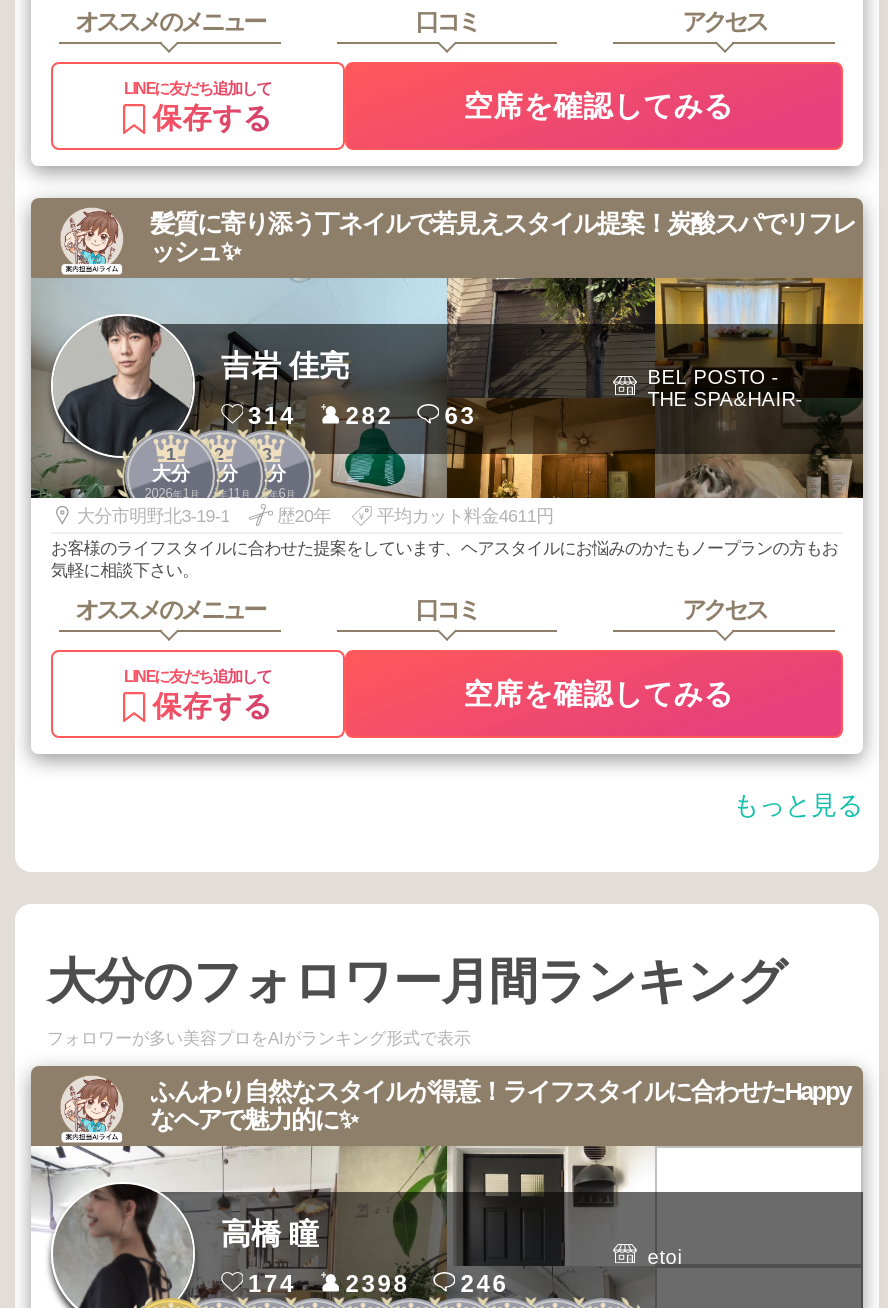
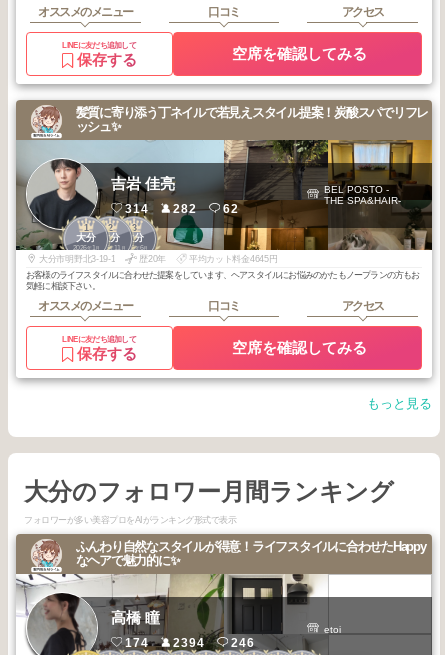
[248,402,476,430] 314 282 63 -> [124,202,239,216] 314 282 62
[377,506,554,526] 平均カット料金4611円 -> [189,254,277,264] 平均カット料金4645円
[248,1271,508,1299] 174 2398 246 -> [124,636,255,650] 174 2394 246

